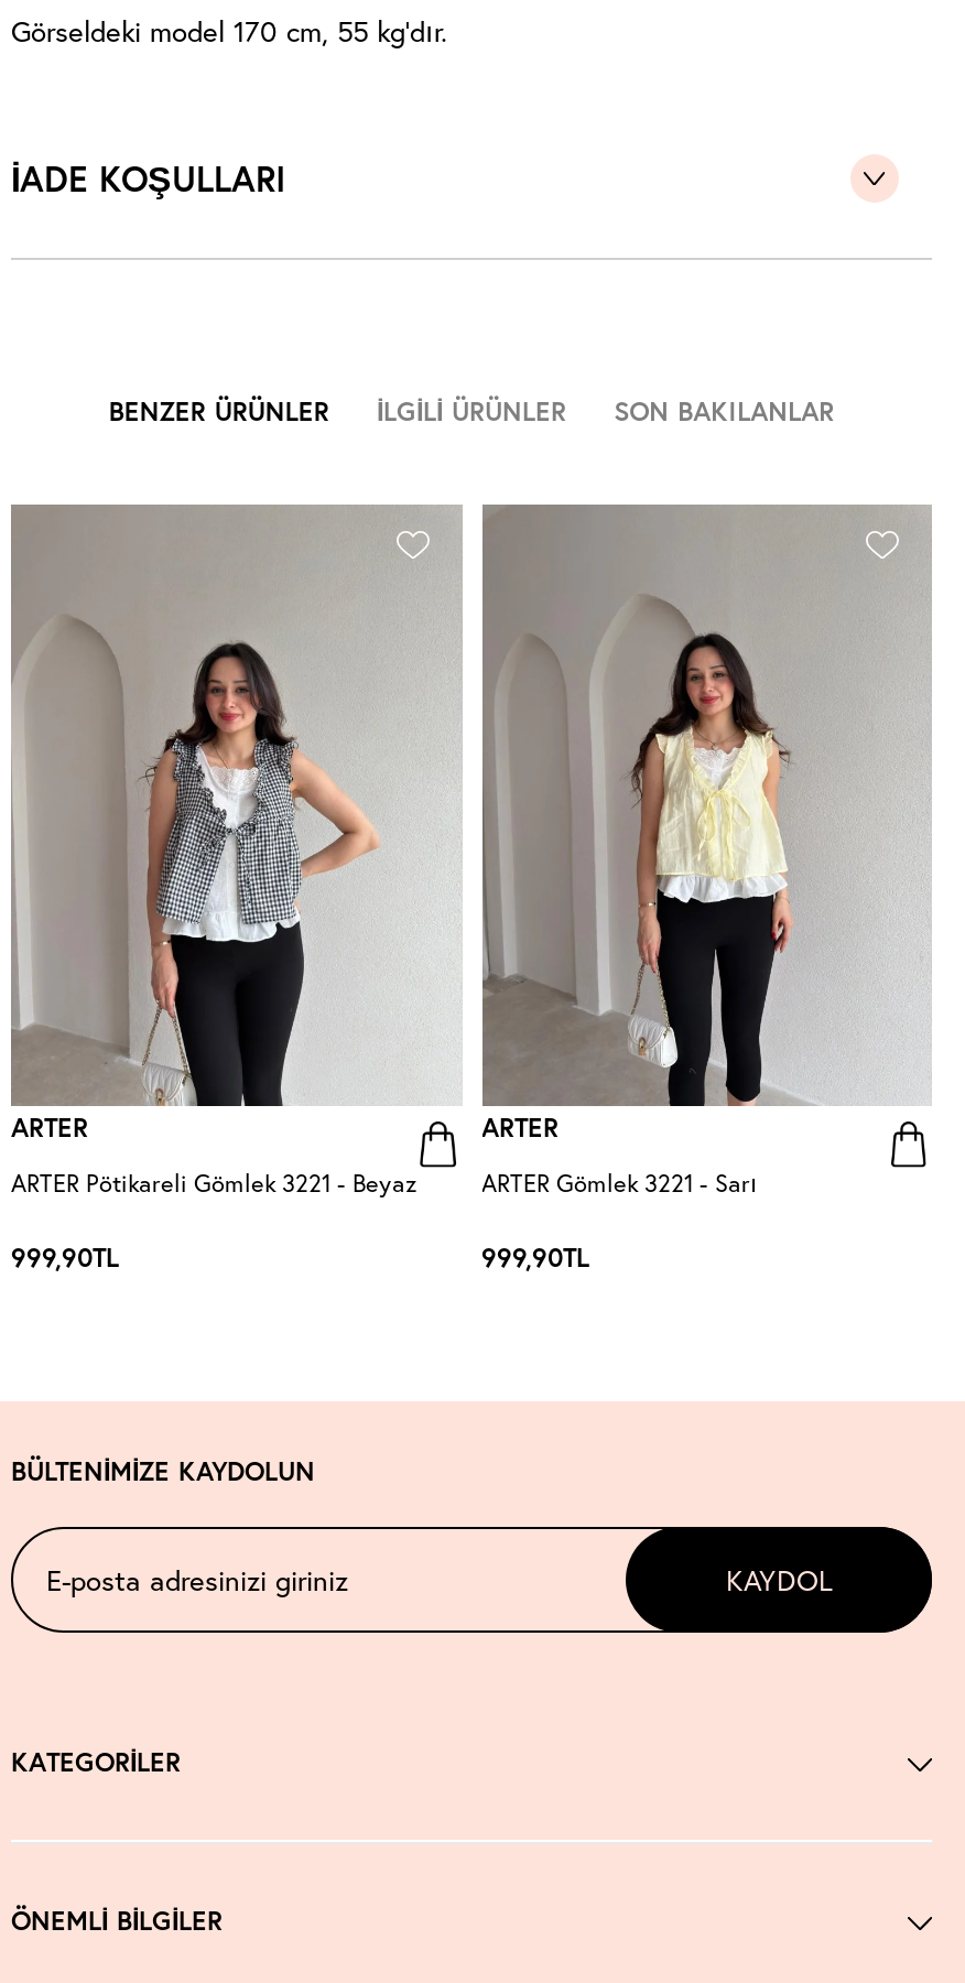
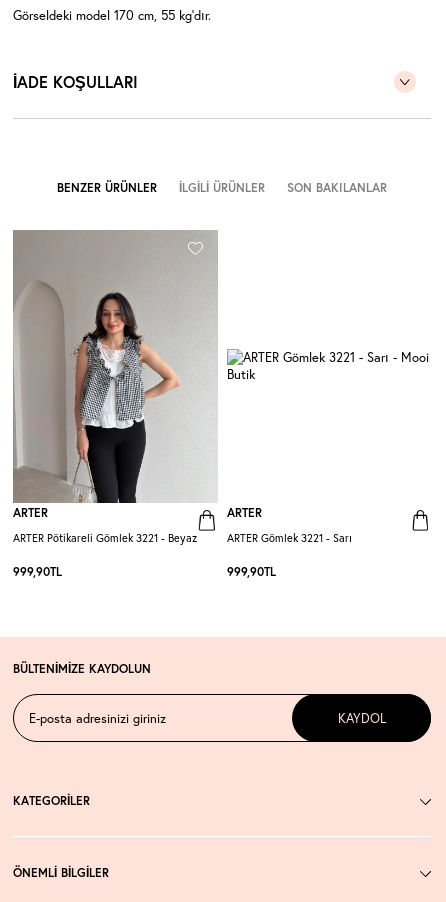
[480,502,932,1108] [image] -> none

